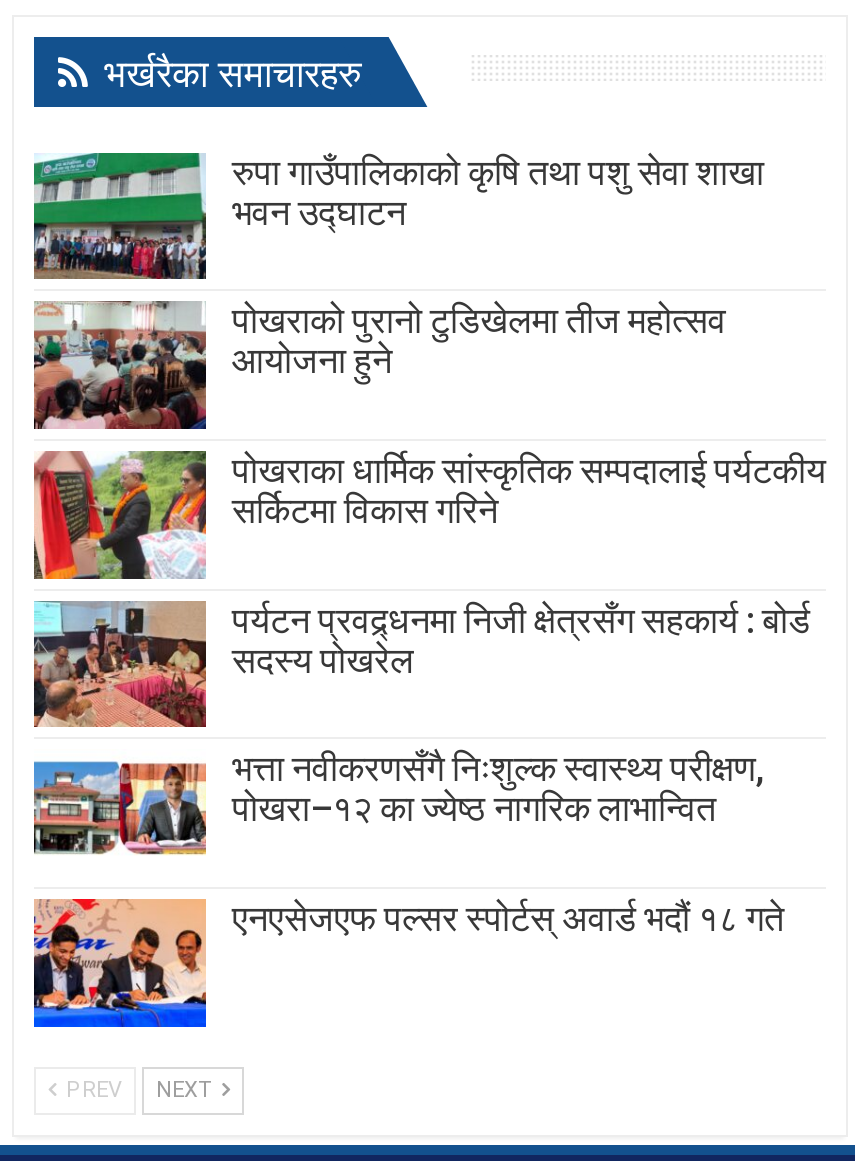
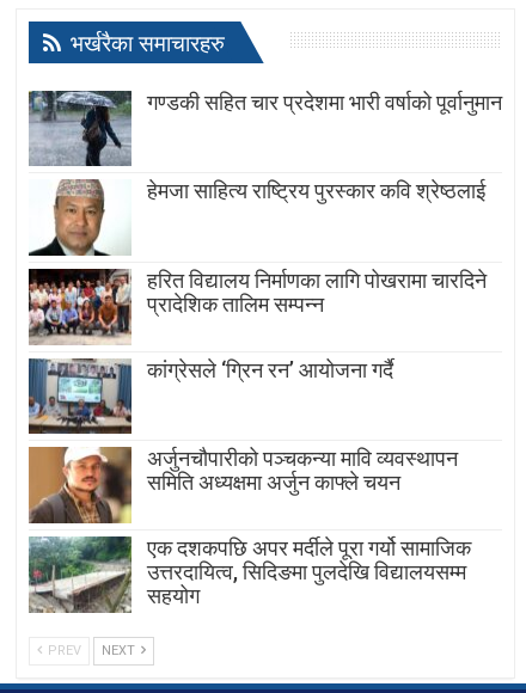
[34,151,764,281] [image] | रुपा गाउँपालिकाको कृषि तथा पशु सेवा शाखा | भवन उद्घाटन -> [27,89,502,167] [image] | गण्डकी सहित चार प्रदेशमा भारी वर्षाको पूर्वानुमान
[32,299,726,431] [image] | पोखराको पुरानो टुडिखेलमा तीज महोत्सव | आयोजना हुने -> [29,179,485,257] [image] | हेमजा साहित्य राष्ट्रिय पुरस्कार कवि श्रेष्ठलाई
[32,449,826,581] [image] | पोखराका धार्मिक सांस्कृतिक सम्पदालाई पर्यटकीय | सर्किटमा विकास गरिने -> [27,268,487,345] [image] | हरित विद्यालय निर्माणका लागि पोखरामा चारदिने | प्रादेशिक तालिम सम्पन्न
[32,598,810,729] [image] | पर्यटन प्रवद्र्धनमा निजी क्षेत्रसँग सहकार्य : बोर्ड | सदस्य पोखरेल -> [27,357,393,435] [image] | कांग्रेसले ‘ग्रिन रन’ आयोजना गर्दै
[32,748,764,877] [image] | भत्ता नवीकरणसँगै निःशुल्क स्वास्थ्य परीक्षण, | पोखरा–१२ का ज्येष्ठ नागरिक लाभान्वित -> [27,446,458,525] [image] | अर्जुनचौपारीको पञ्चकन्या मावि व्यवस्थापन | समिति अध्यक्षमा अर्जुन काफ्ले चयन
[32,897,784,1029] [image] | एनएसेजएफ पल्सर स्पोर्टस् अवार्ड भदौं १८ गते -> [27,535,471,614] [image] | एक दशकपछि अपर मर्दीले पूरा गर्यो सामाजिक | उत्तरदायित्व, सिदिङमा पुलदेखि विद्यालयसम्म | सहयोग

